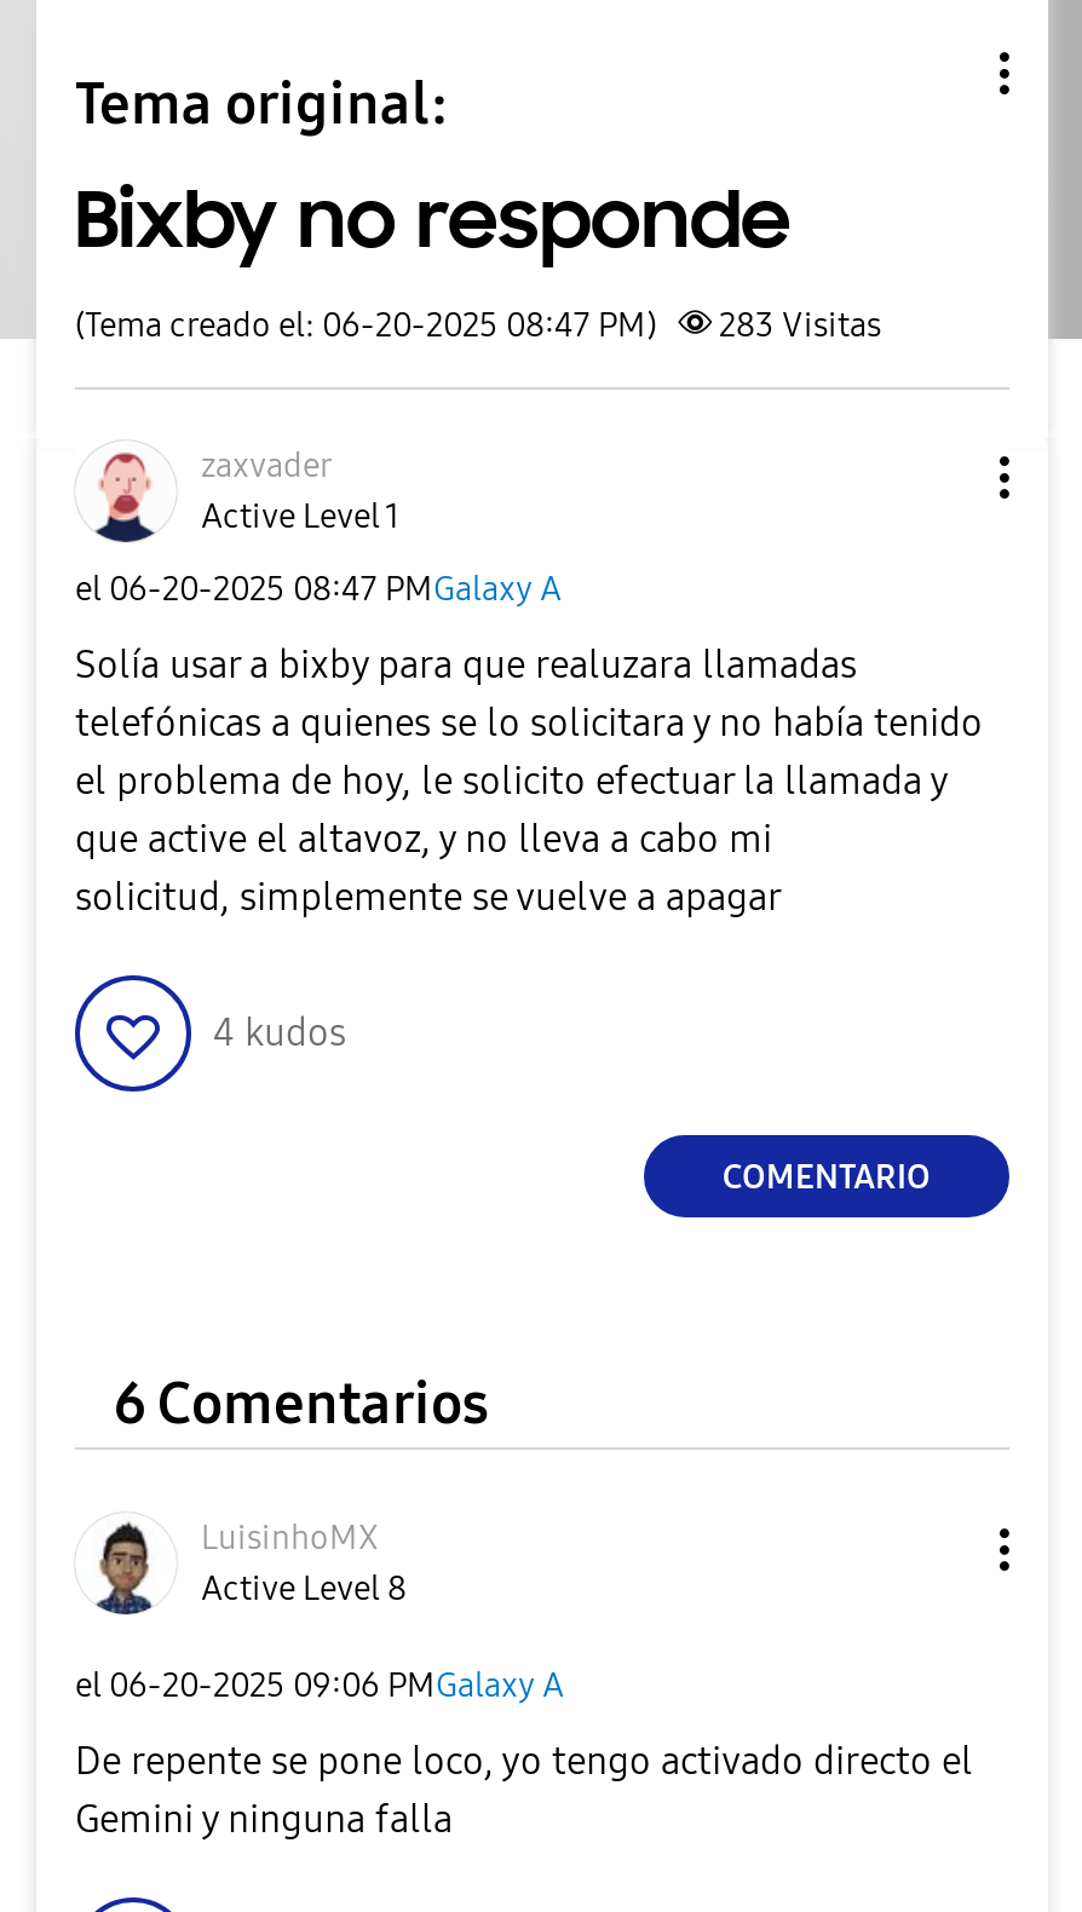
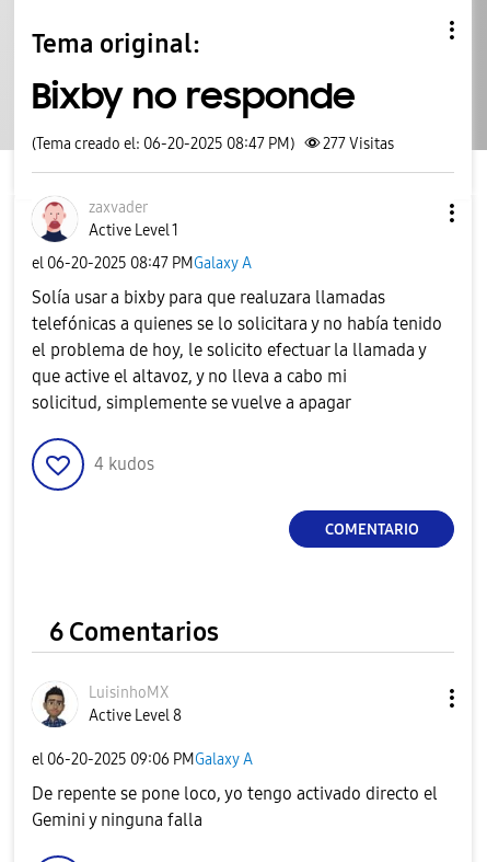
[75,305,881,346] (Tema creado el: 06-20-2025 08:47 PM) 283 Visitas -> [32,135,394,153] (Tema creado el: 06-20-2025 08:47 PM) 277 Visitas

